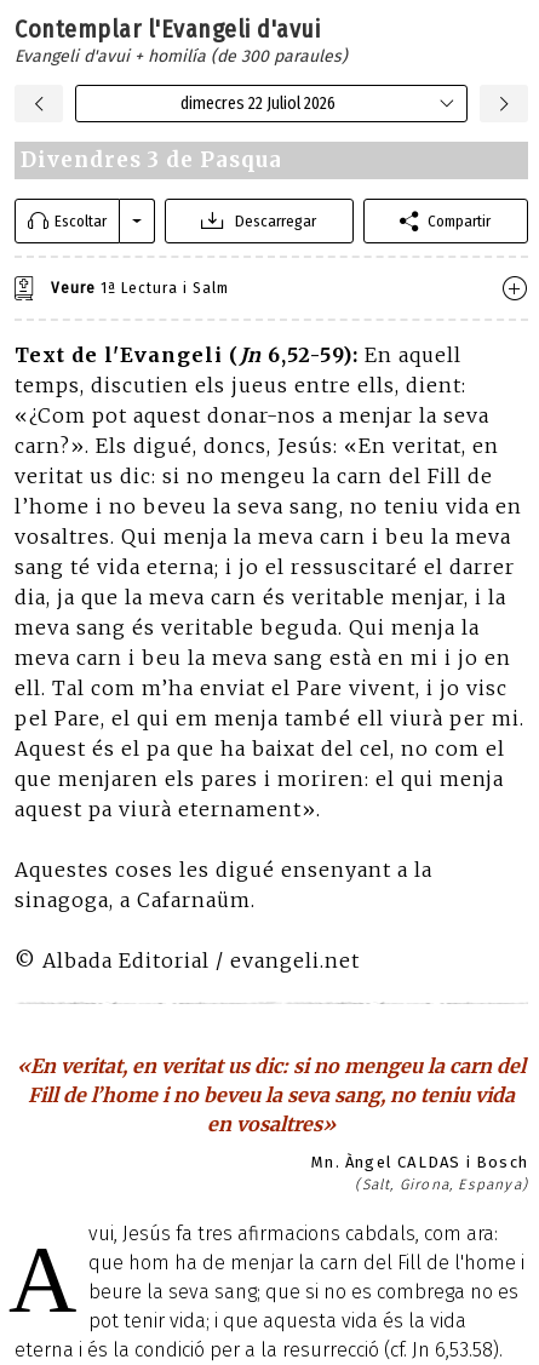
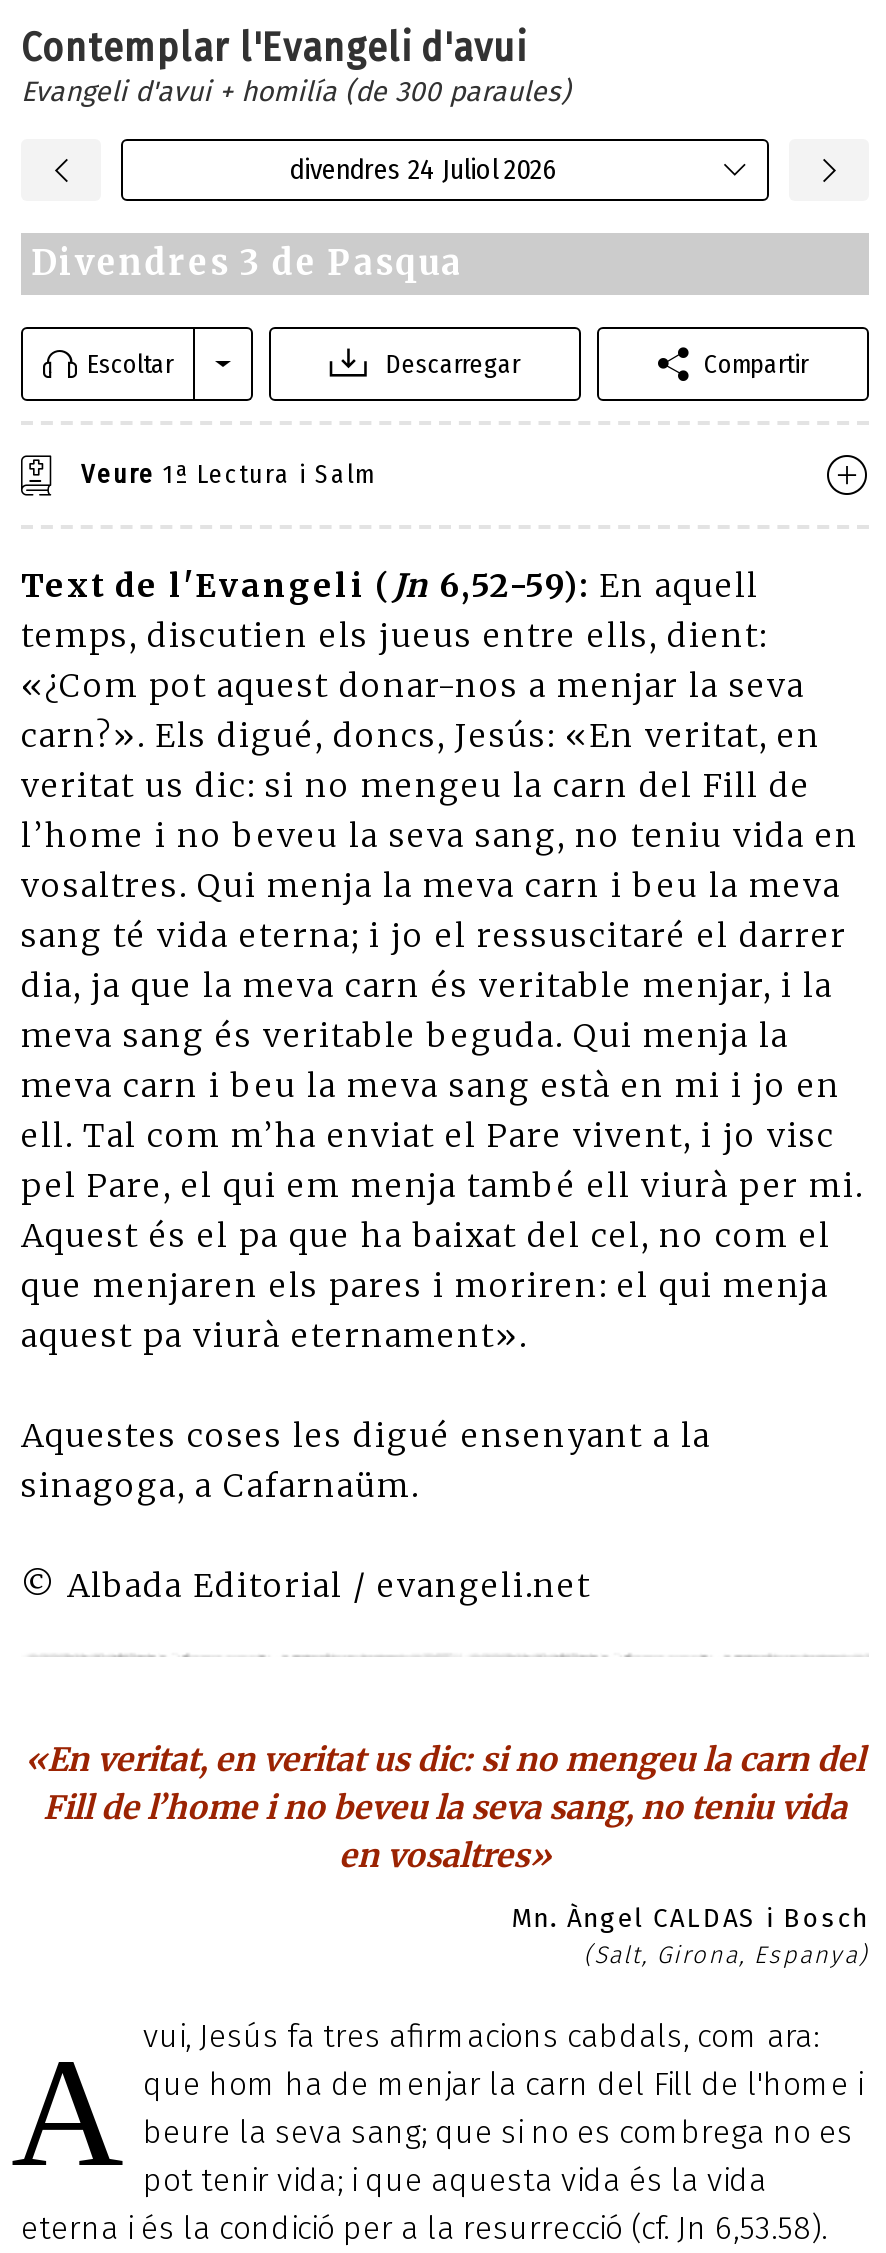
[180,93,336,114] dimecres 22 Juliol 2026 -> [290,153,556,187] divendres 24 Juliol 2026

